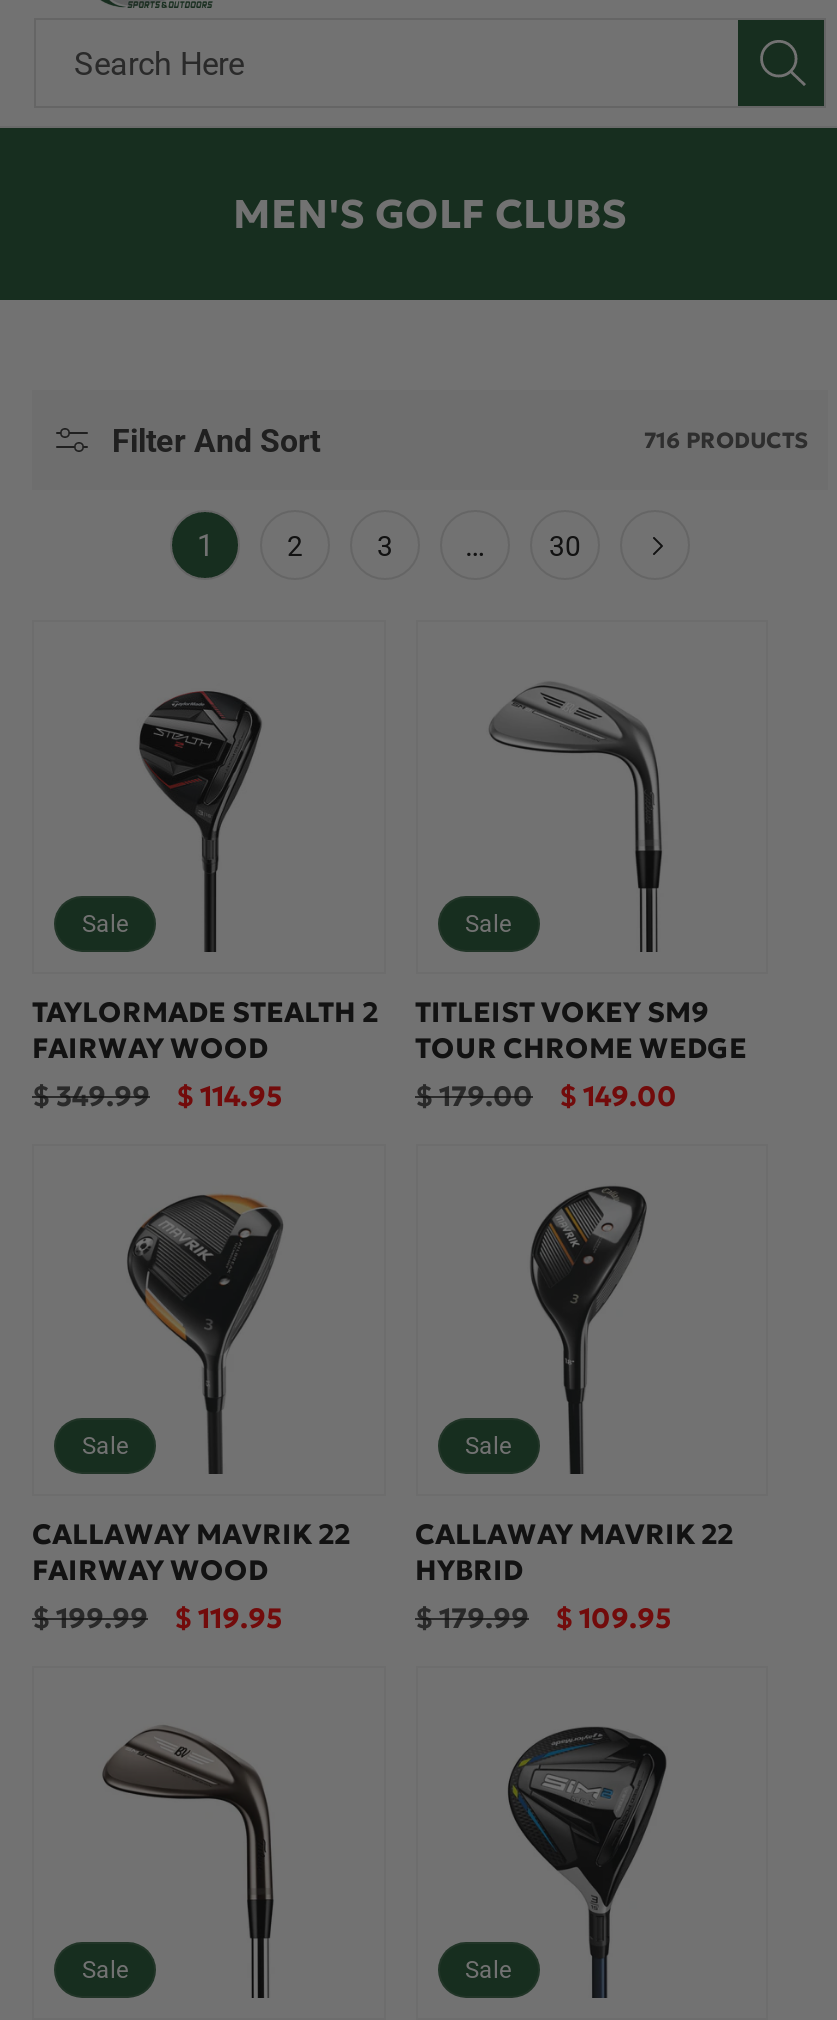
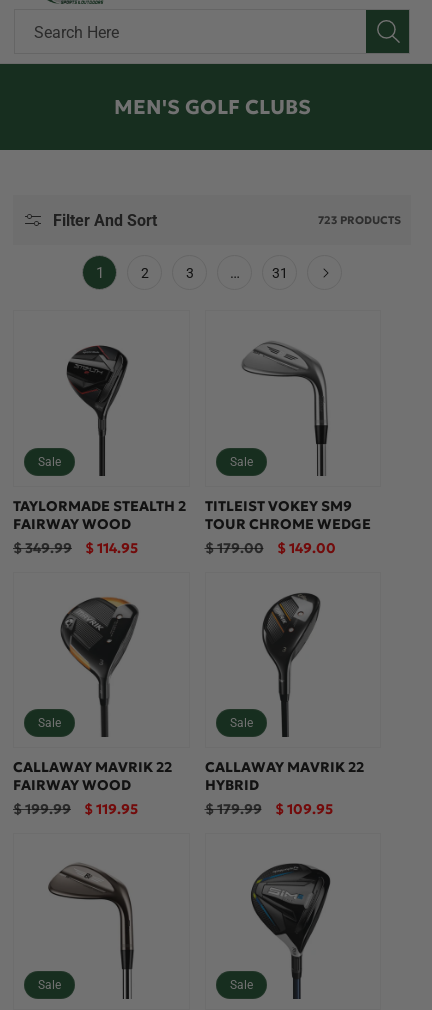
[644,426,808,454] 716 PRODUCTS -> [318,213,401,227] 723 PRODUCTS
[549,529,581,561] 30 -> [271,264,287,280] 31

